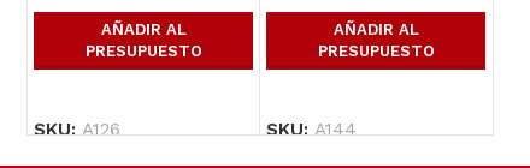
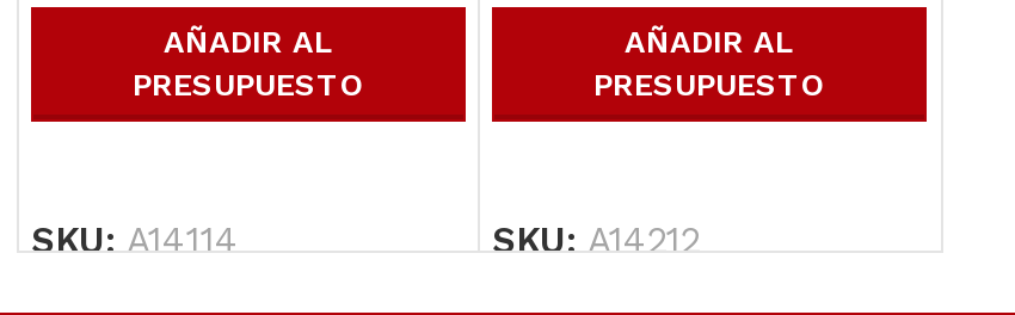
[34,119,120,141] SKU: A126 -> [31,220,239,263] SKU: A14114
[266,119,357,141] SKU: A144 -> [492,220,700,263] SKU: A14212

